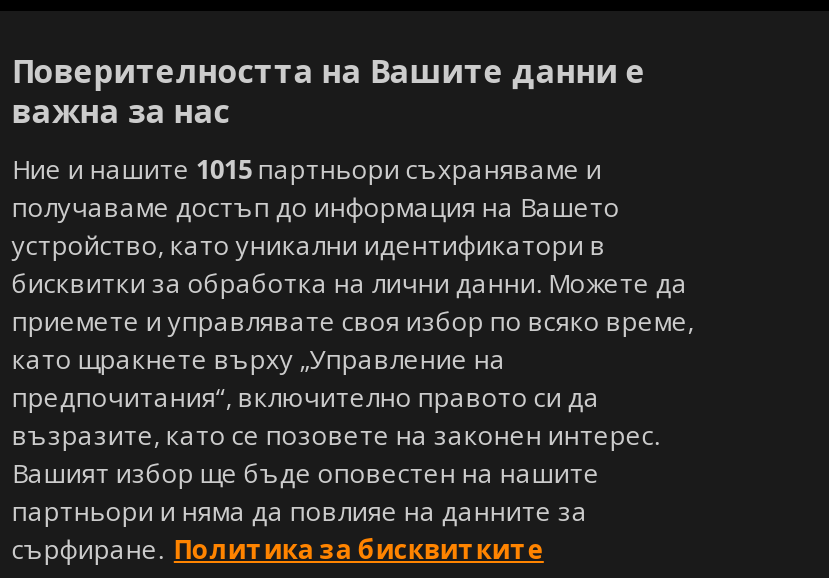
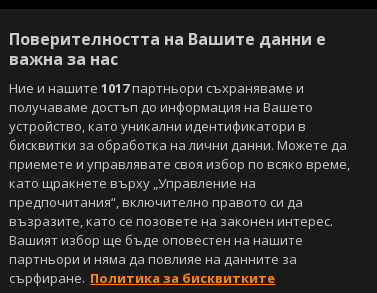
[12,151,602,187] Ние и нашите 1015 партньори съхраняваме и -> [9,79,304,97] Ние и нашите 1017 партньори съхраняваме и

